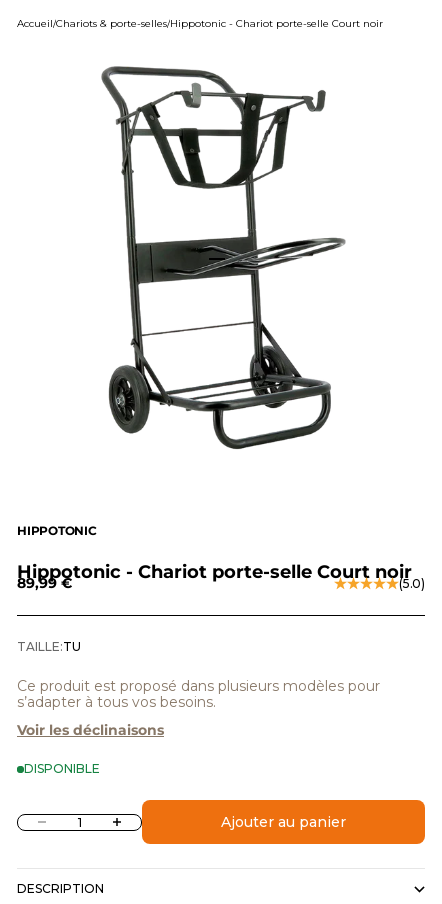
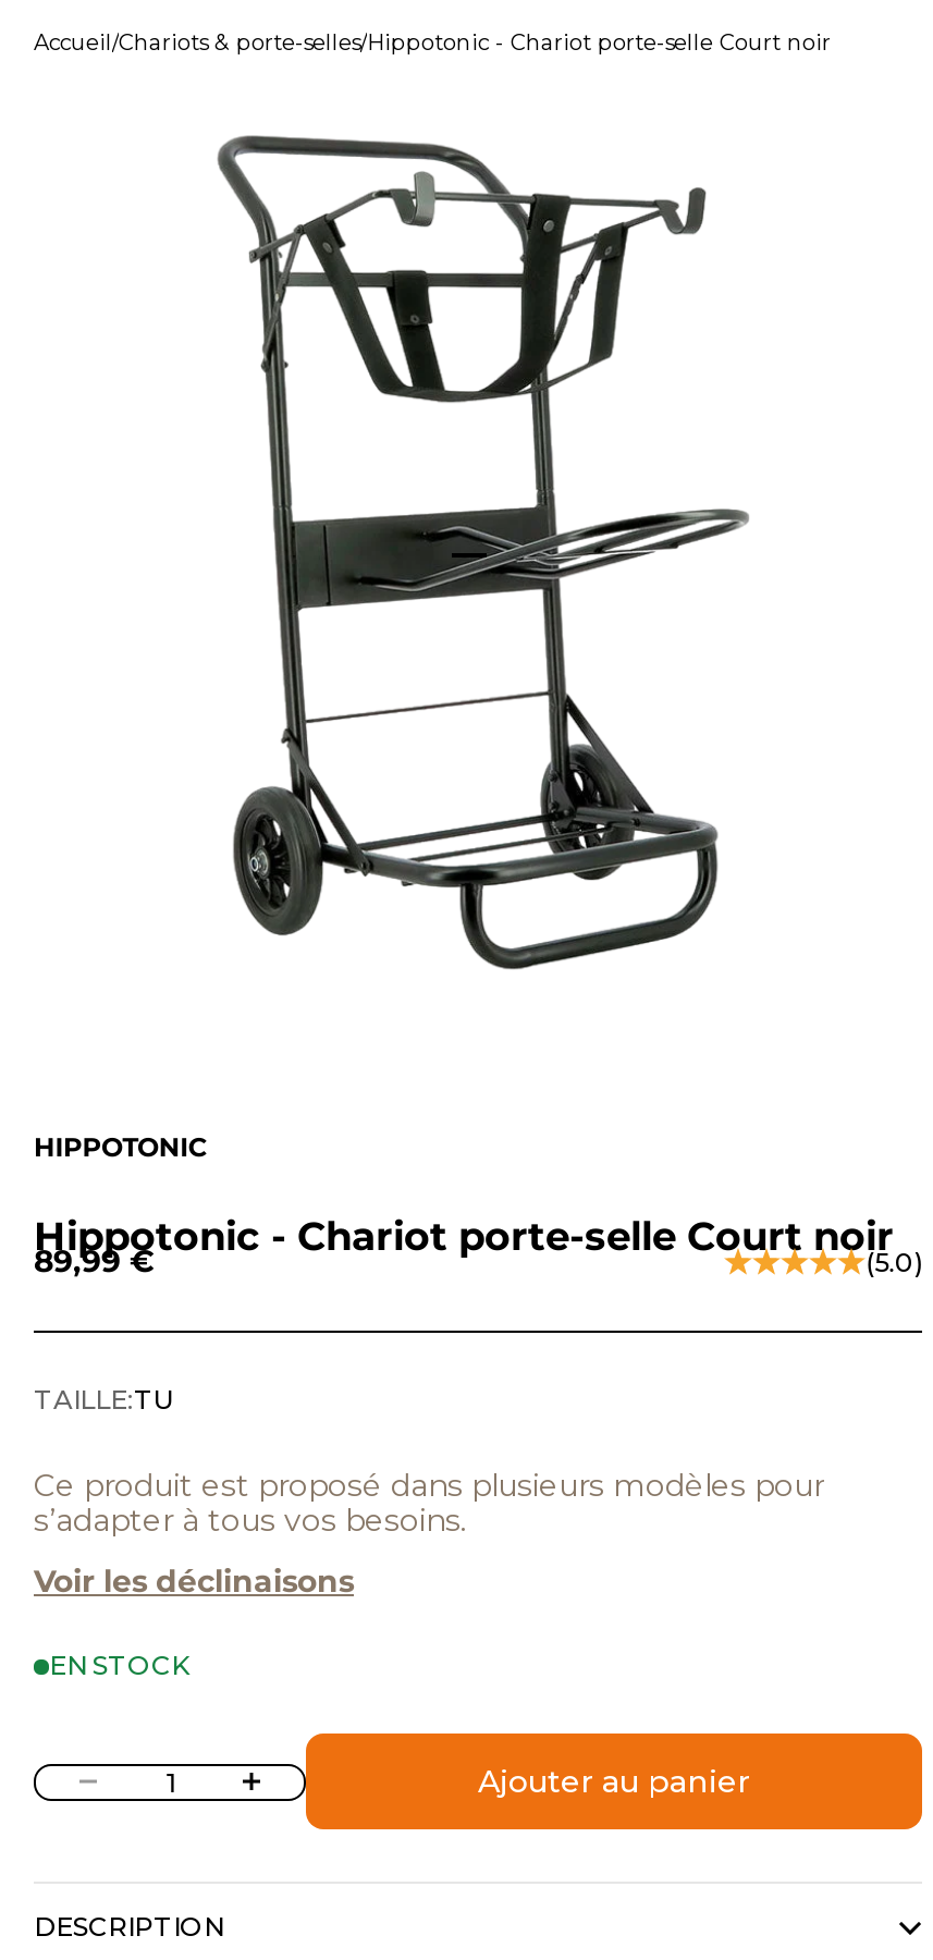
[24,761,100,776] DISPONIBLE -> [49,1649,188,1682] EN STOCK

